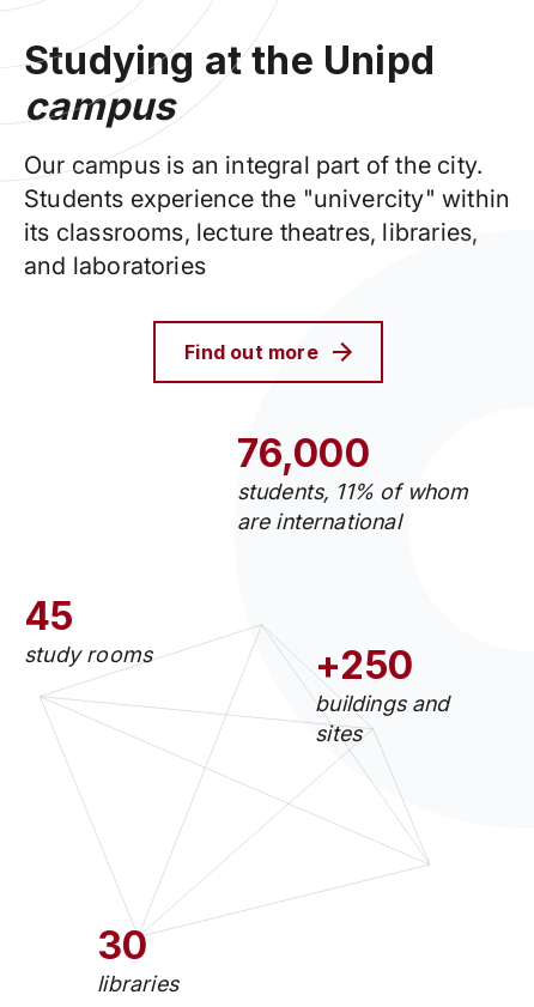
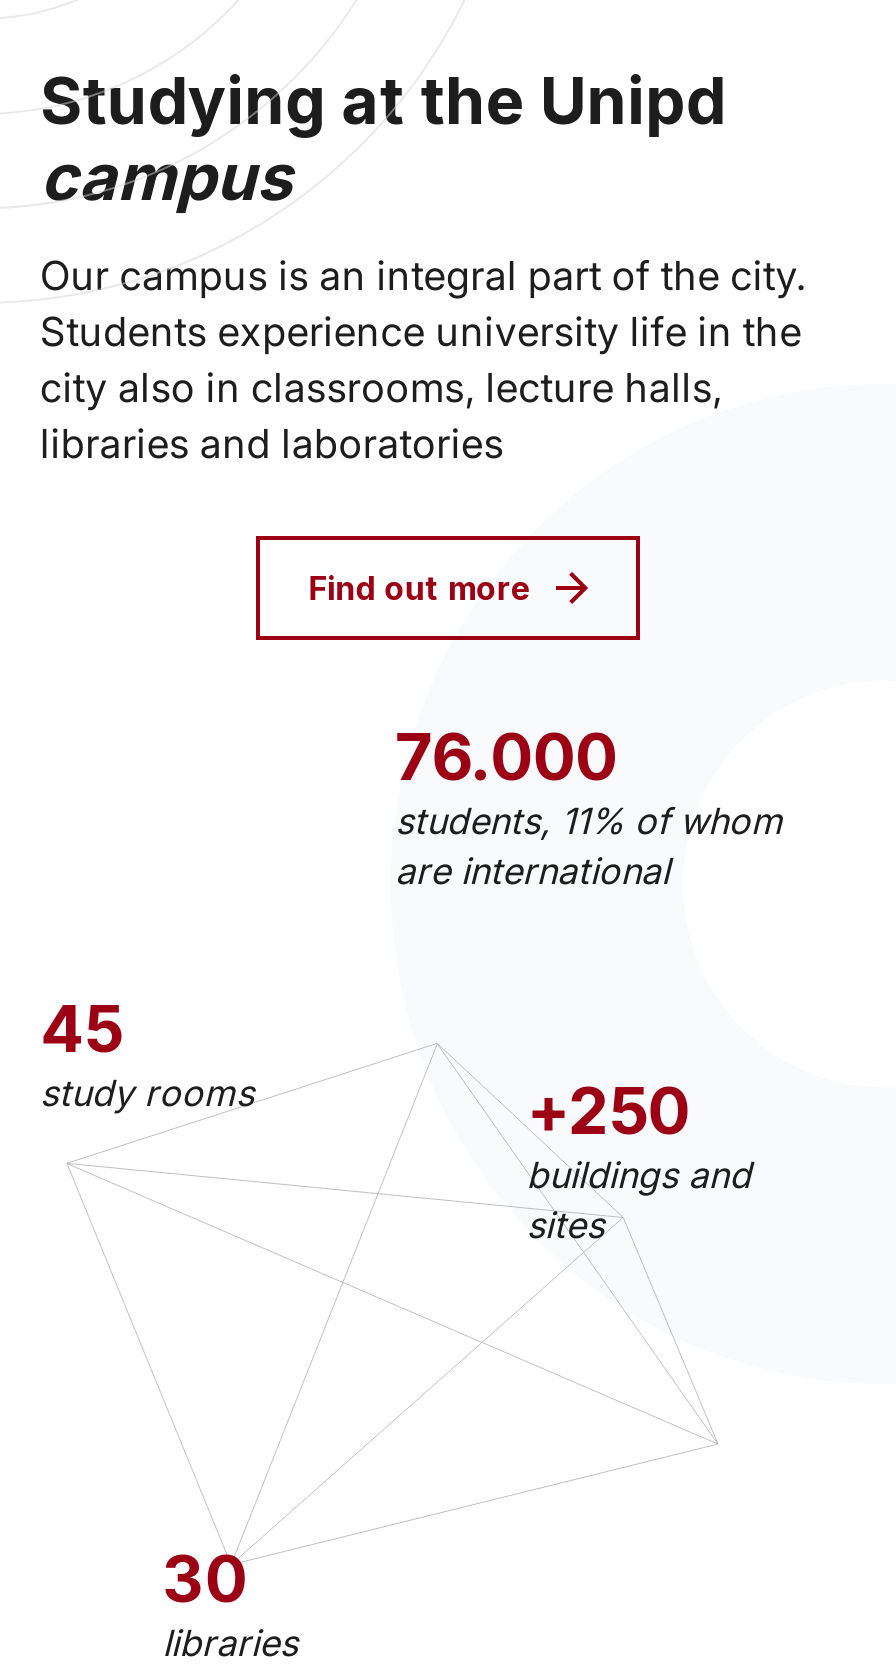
[24,184,510,280] Students experience the "univercity" within | its classrooms, lecture theatres, libraries, | and laboratories -> [40,308,802,468] Students experience university life in the | city also in classrooms, lecture halls, | libraries and laboratories
[237,430,370,477] 76,000 -> [395,718,618,796] 76.000

